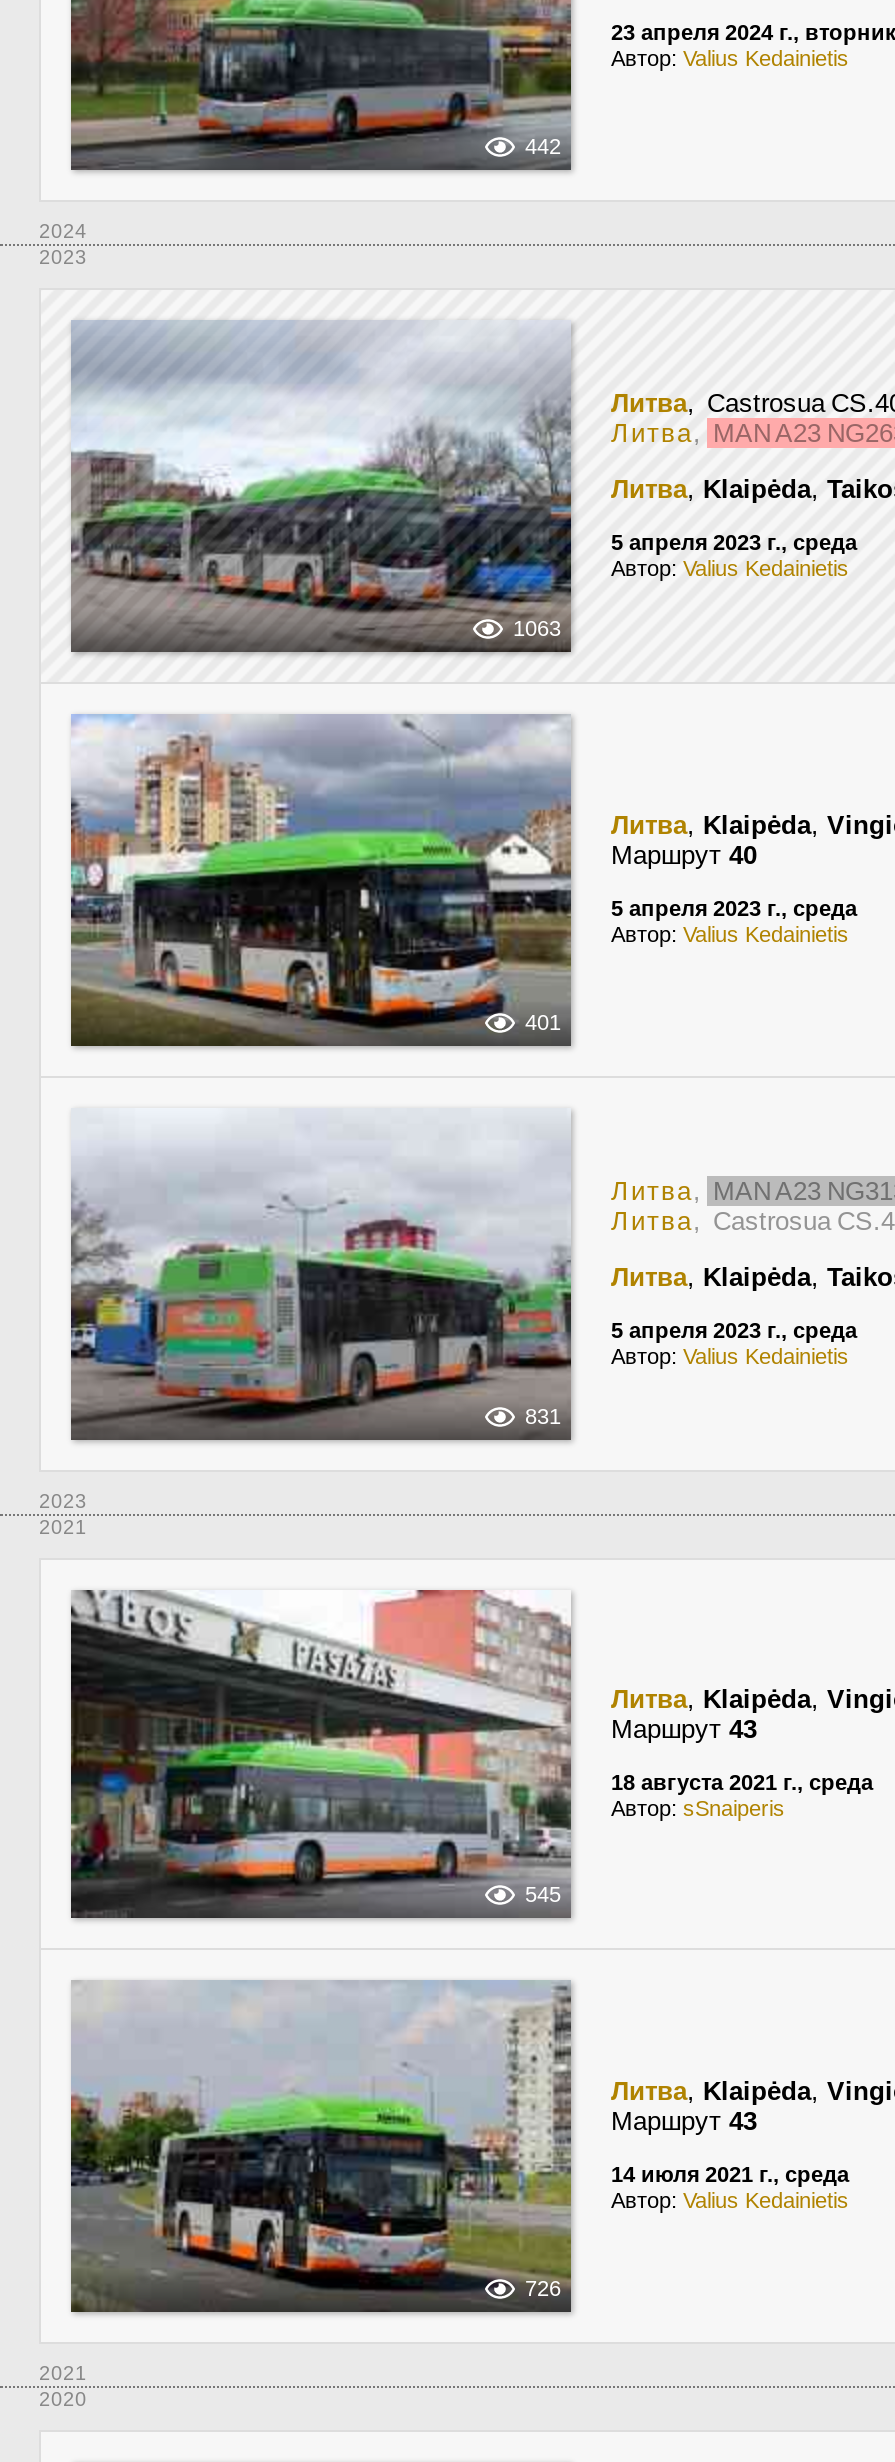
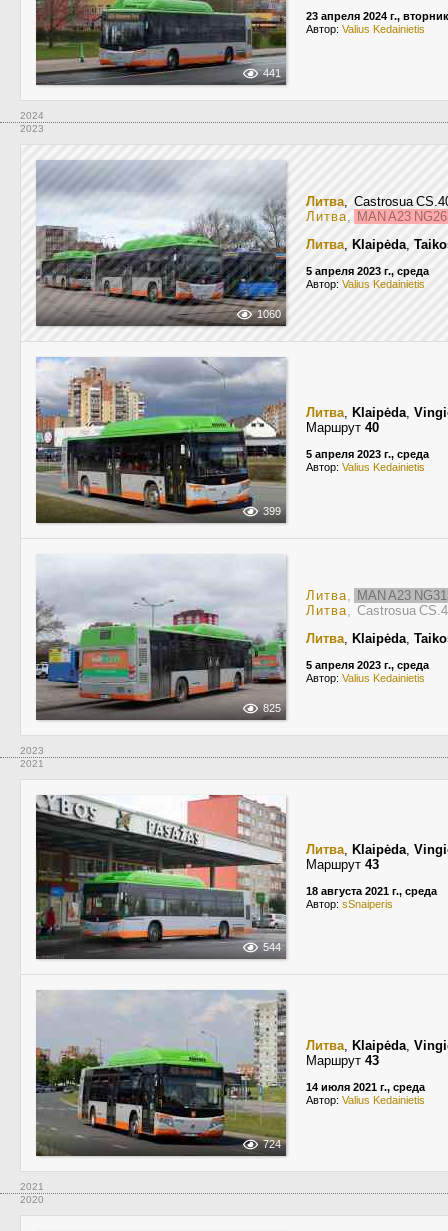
[525,134,561,158] 442 -> [263,67,281,79] 441
[513,616,561,640] 1063 -> [257,308,281,320] 1060
[525,1010,561,1034] 401 -> [263,505,281,517] 399
[525,1404,561,1428] 831 -> [263,702,281,714] 825
[525,1882,561,1906] 545 -> [263,941,281,953] 544
[525,2276,561,2300] 726 -> [263,1138,281,1150] 724

